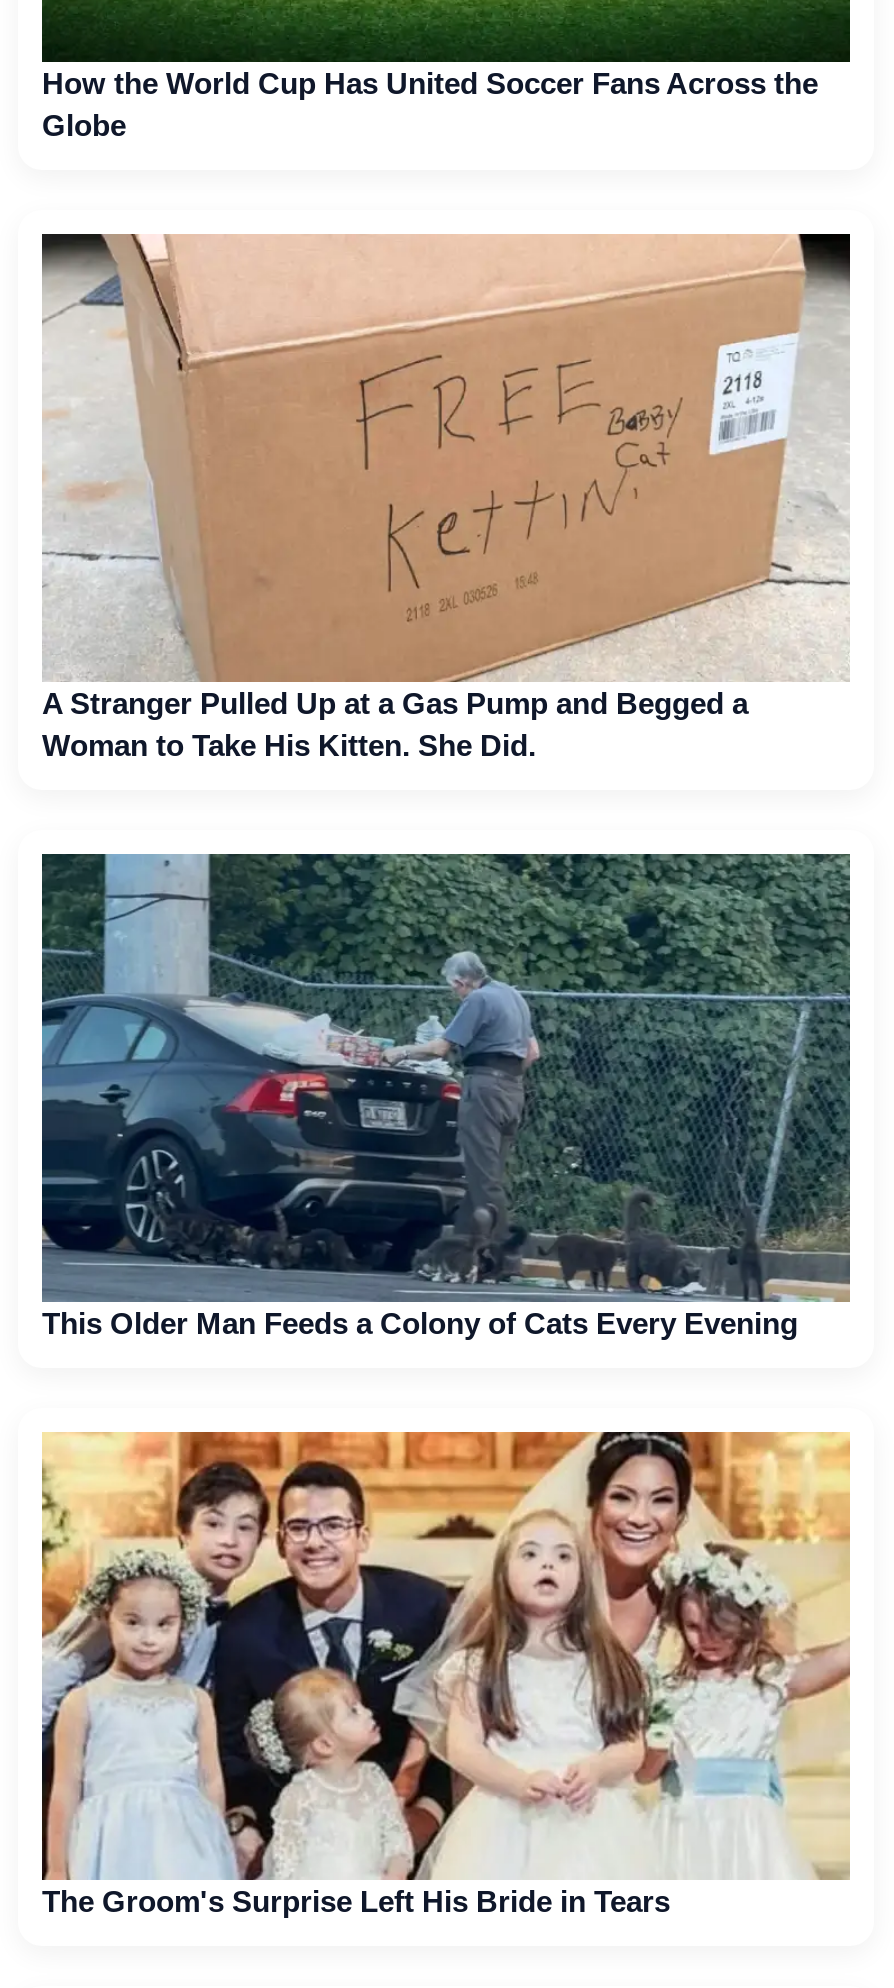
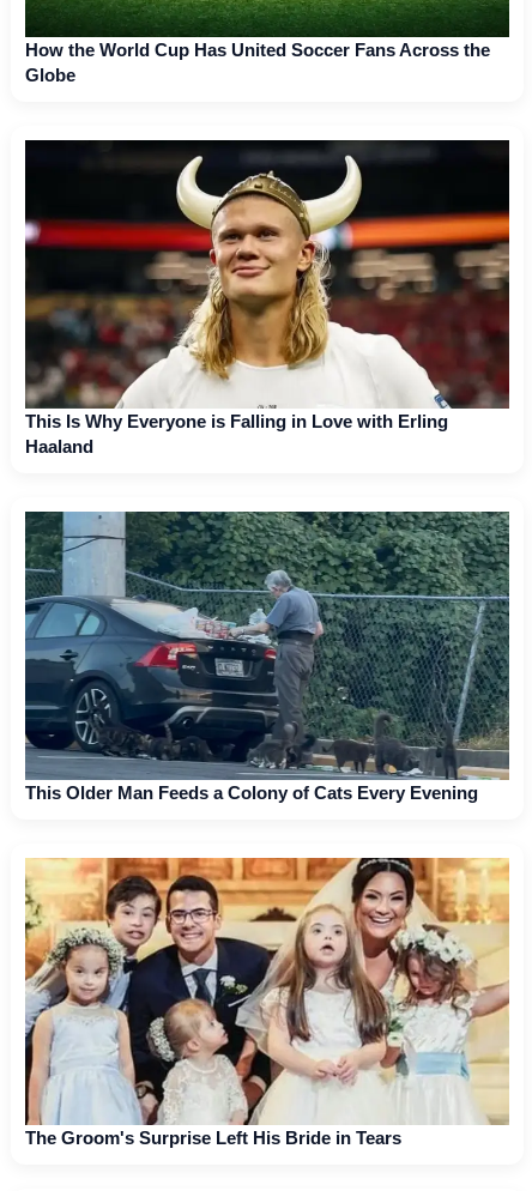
[40,232,852,761] [image] | A Stranger Pulled Up at a Gas Pump and Begged a | Woman to Take His Kitten. She Did. -> [24,139,510,456] [image] | This Is Why Everyone is Falling in Love with Erling | Haaland

